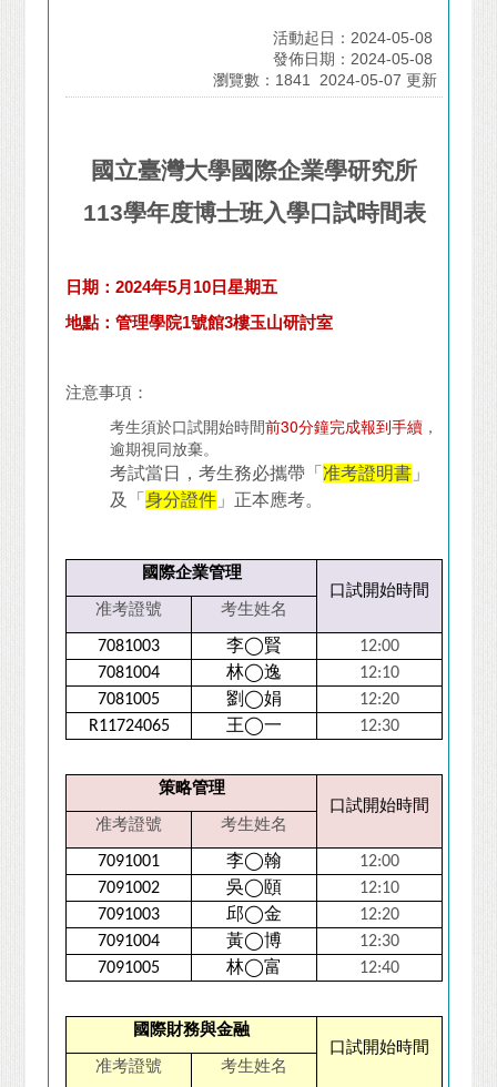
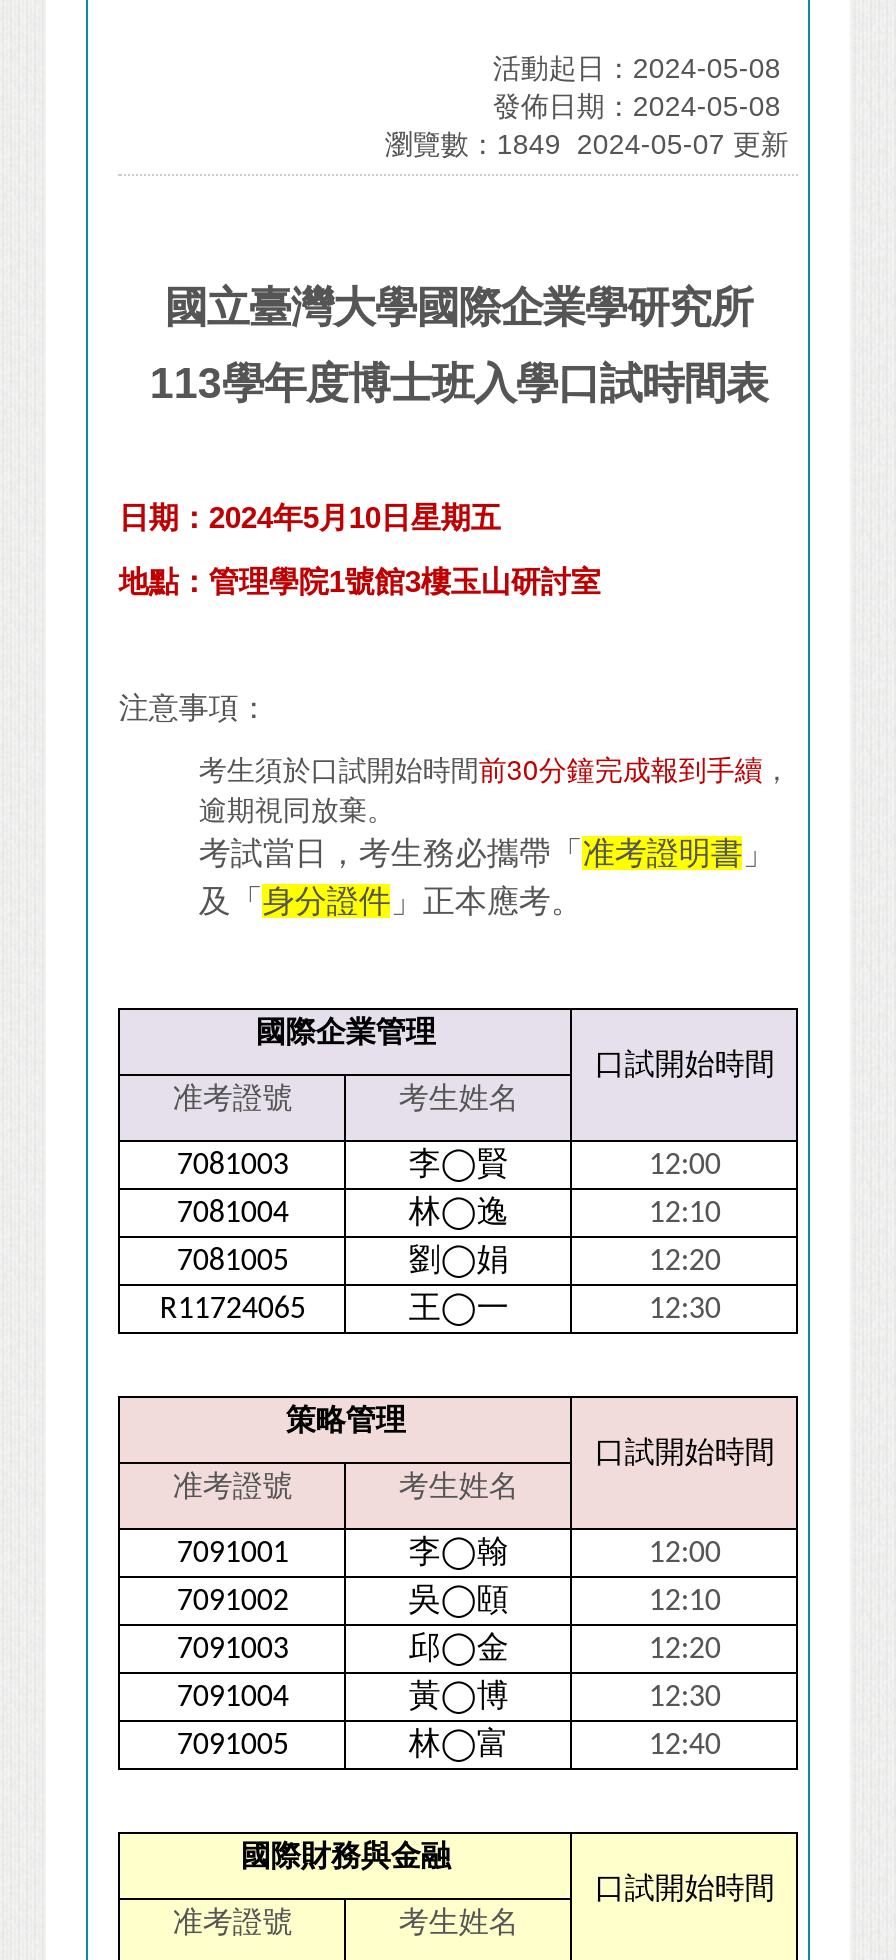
[213,71,438,89] 瀏覽數：1841 2024-05-07 更新 -> [385,128,789,160] 瀏覽數：1849 2024-05-07 更新

